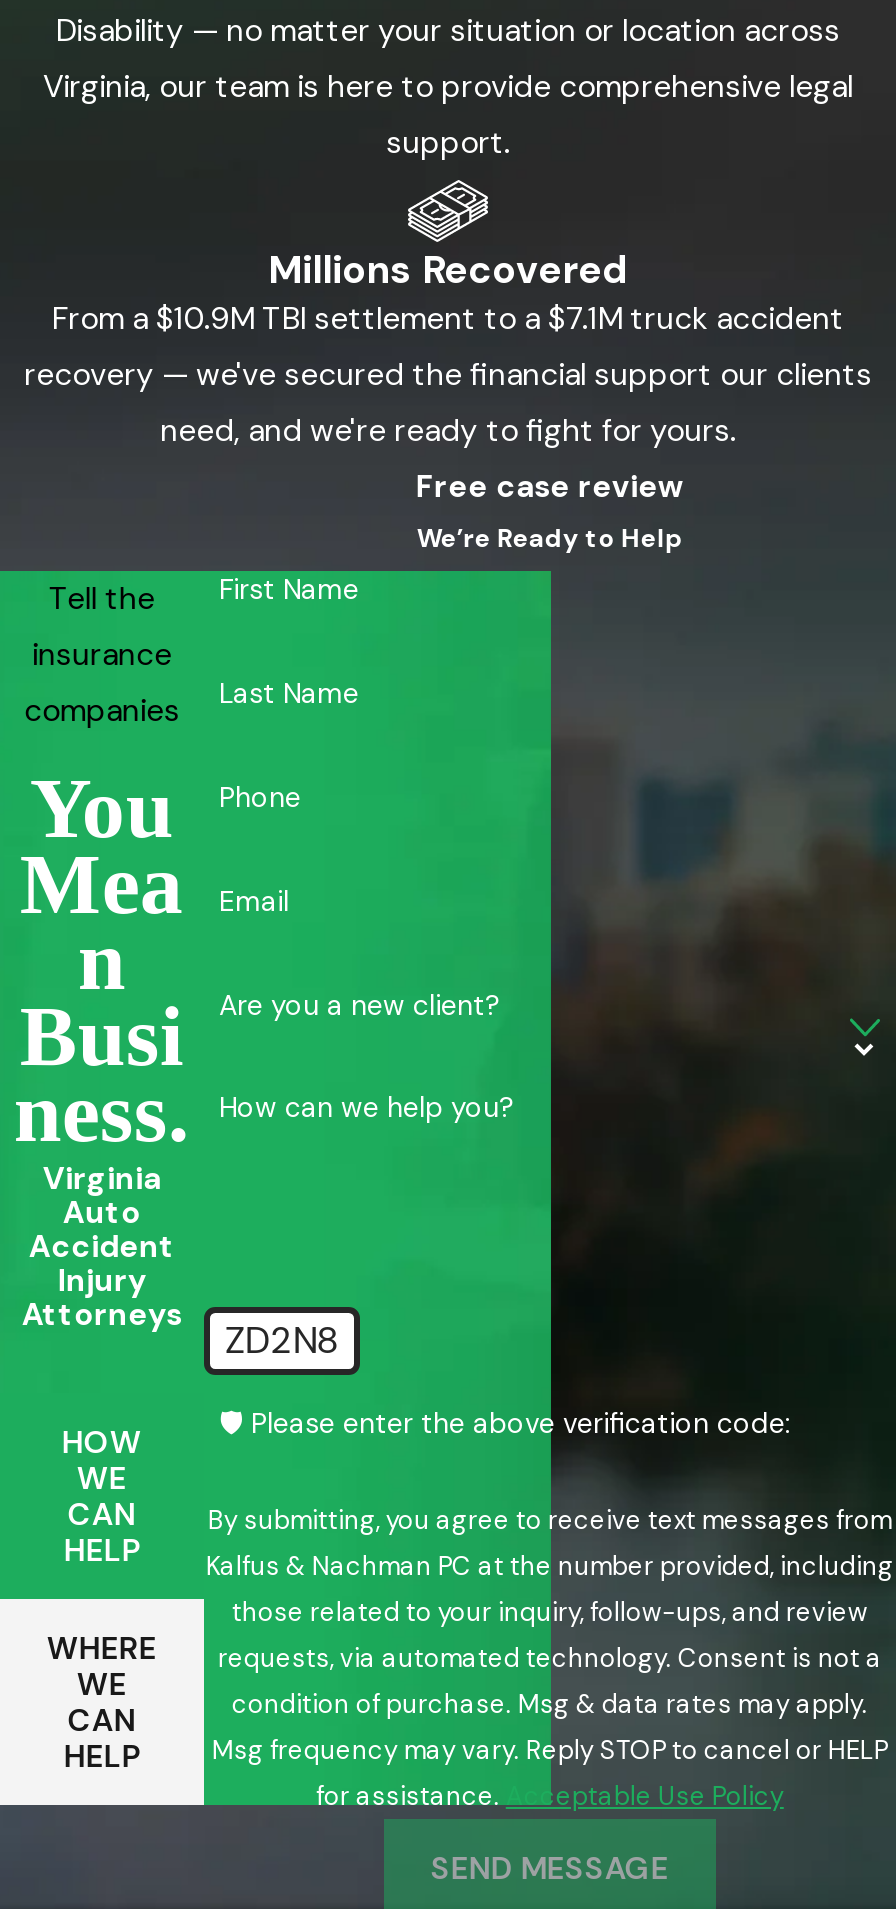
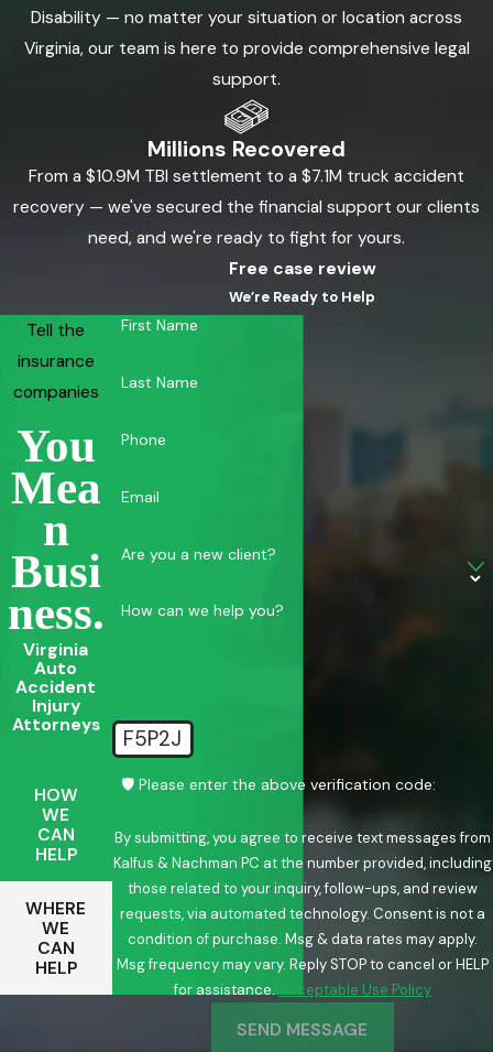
[224,1315,338,1365] ZD2N8 -> [123,725,182,752] F5P2J

